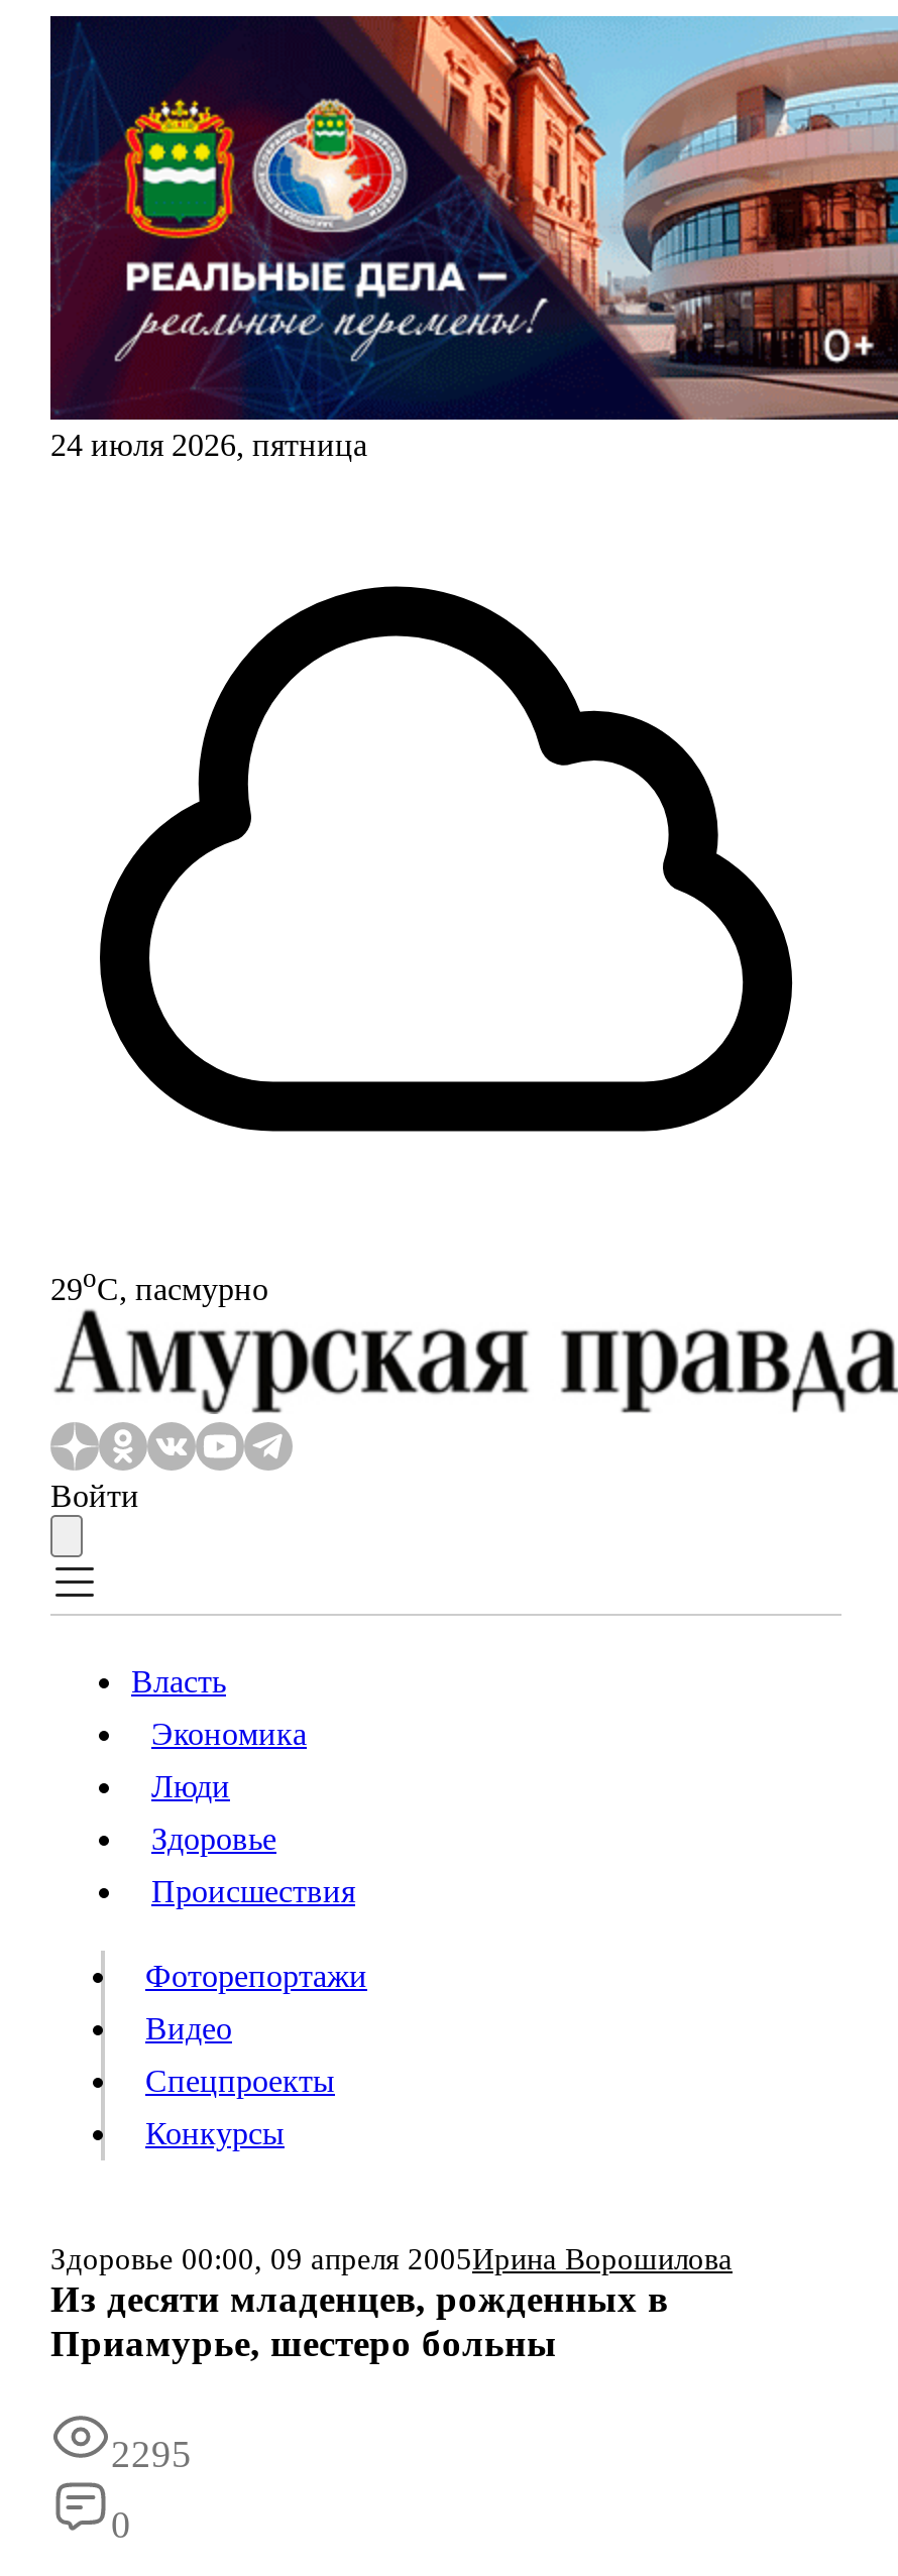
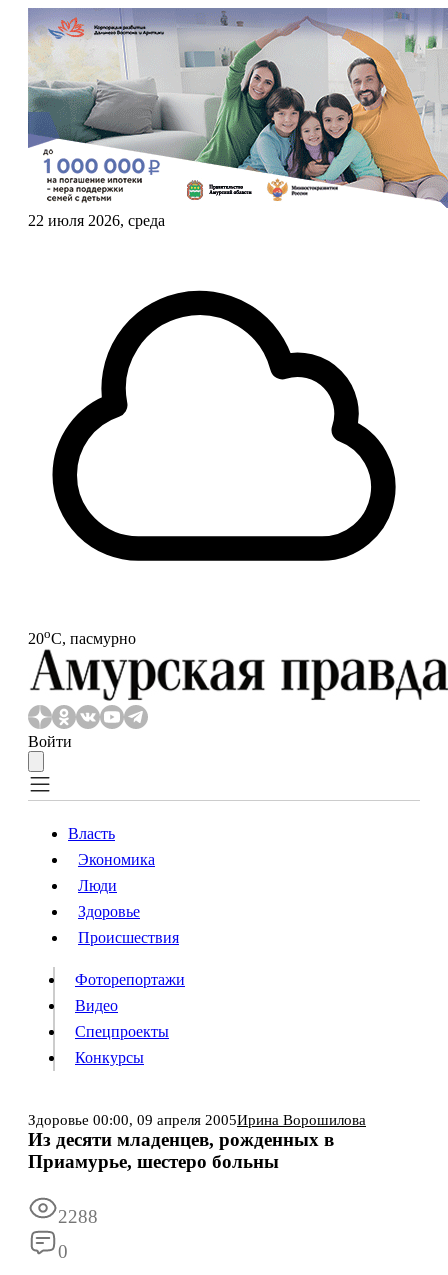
[48,14,892,462] [image] | 24 июля 2026, пятница -> [27,7,445,229] [image] | 22 июля 2026, среда
[50,1263,268,1306] 29oС, пасмурно -> [28,626,136,647] 20oС, пасмурно
[111,2433,192,2476] 2295 -> [58,1206,98,1227] 2288

